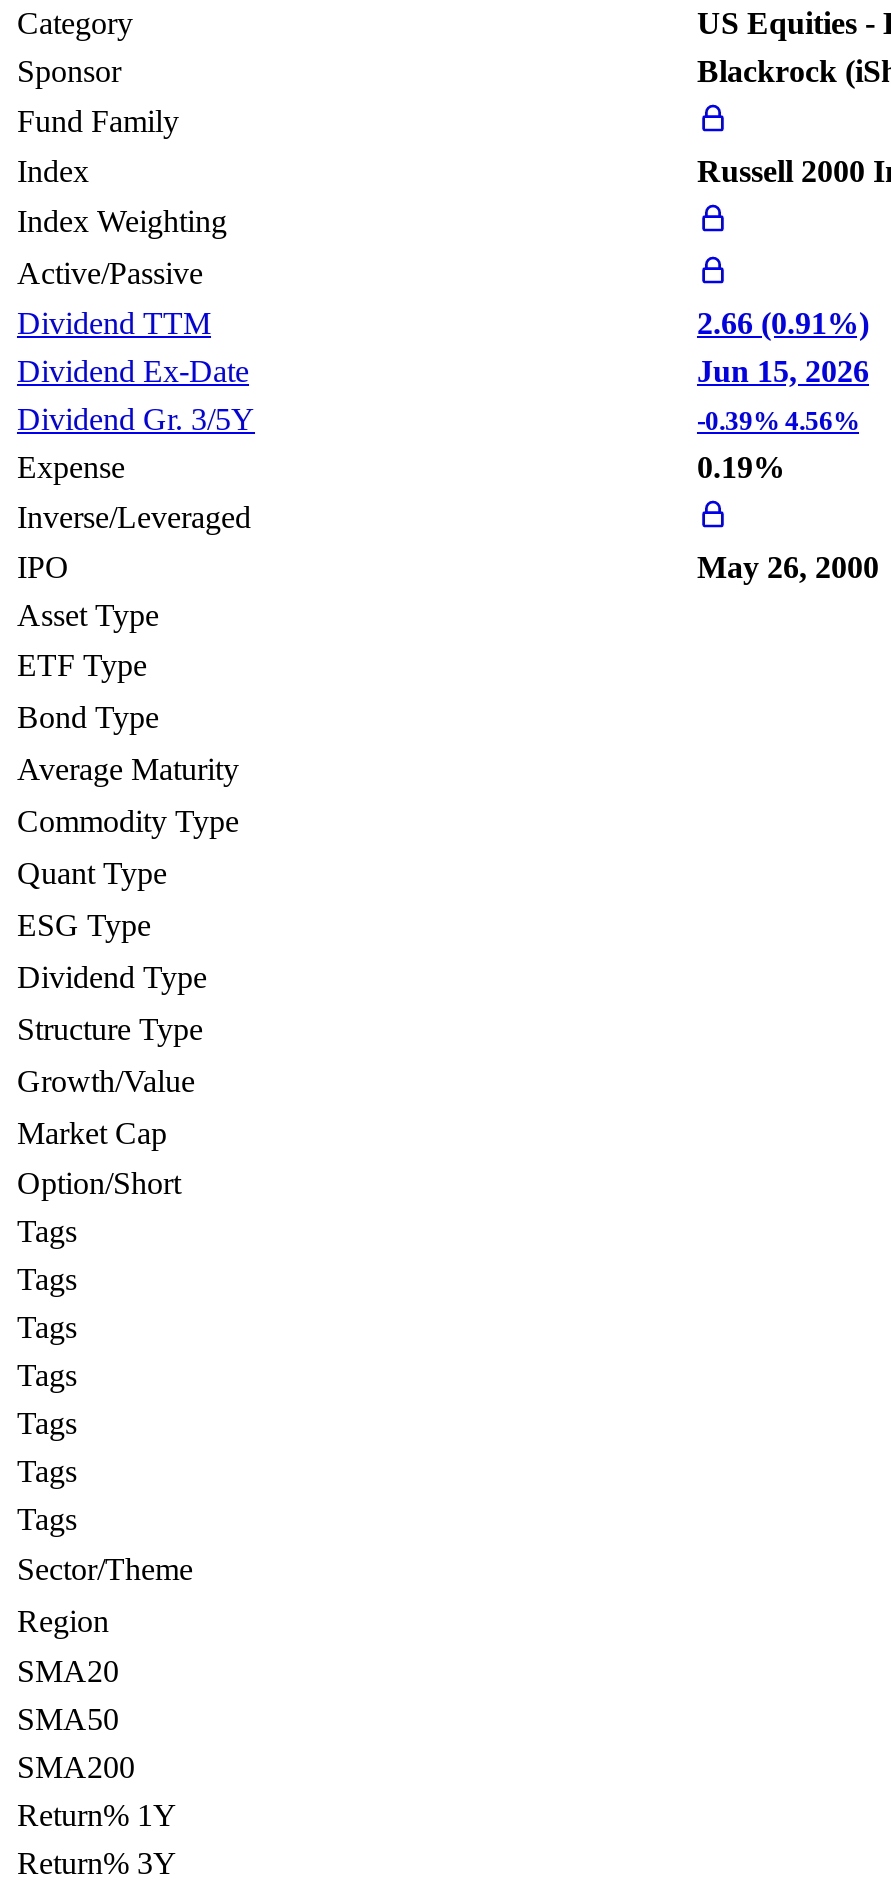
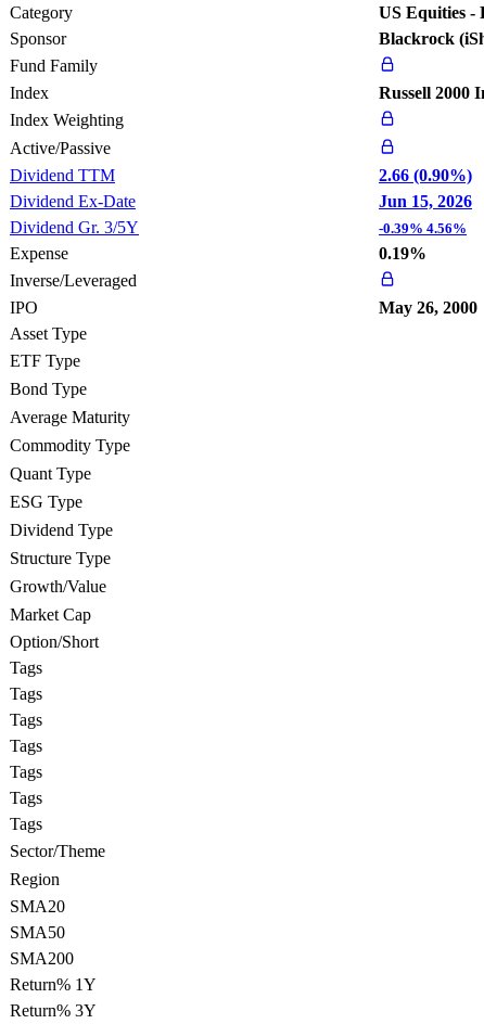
[697,306,869,340] 2.66 (0.91%) -> [379,166,472,184] 2.66 (0.90%)

